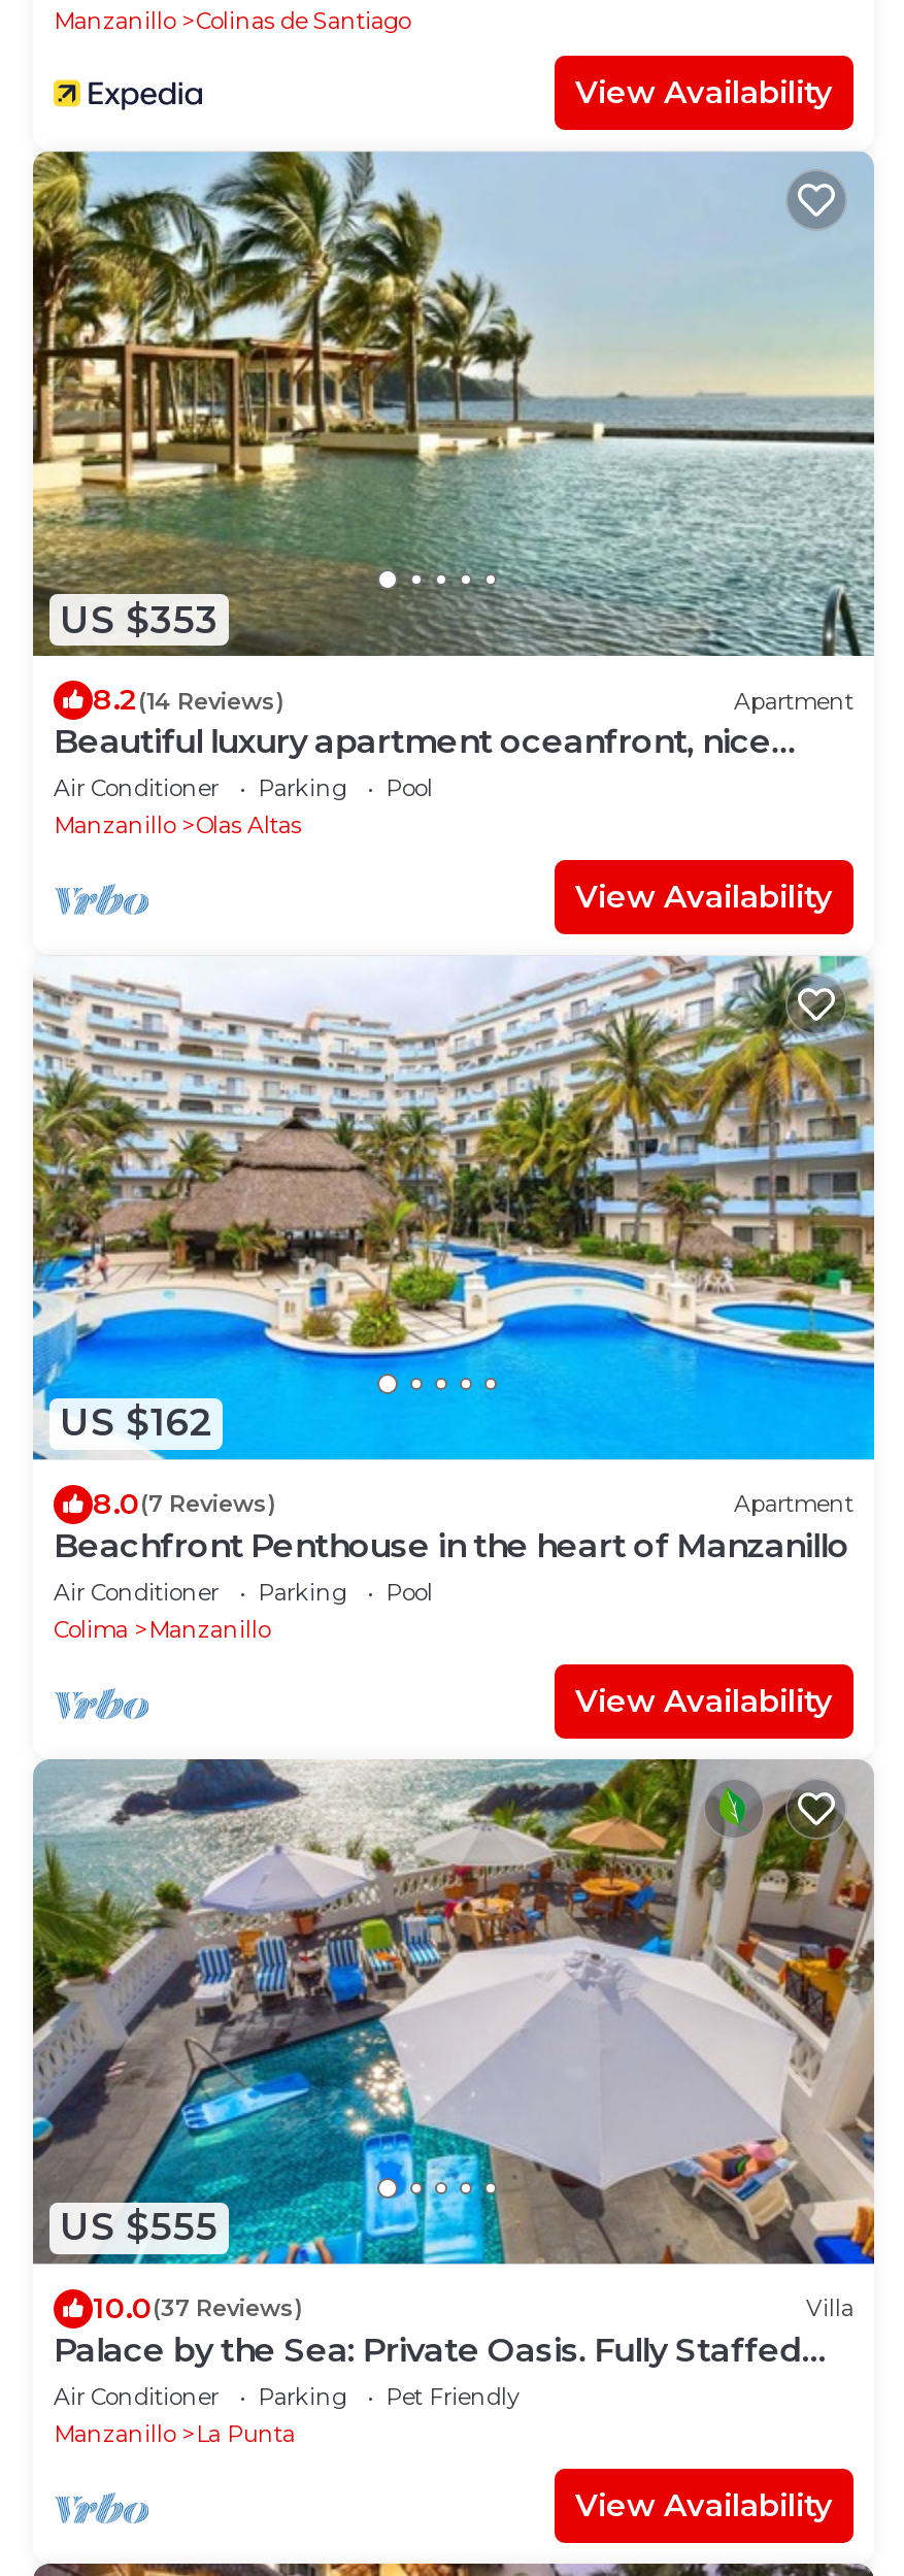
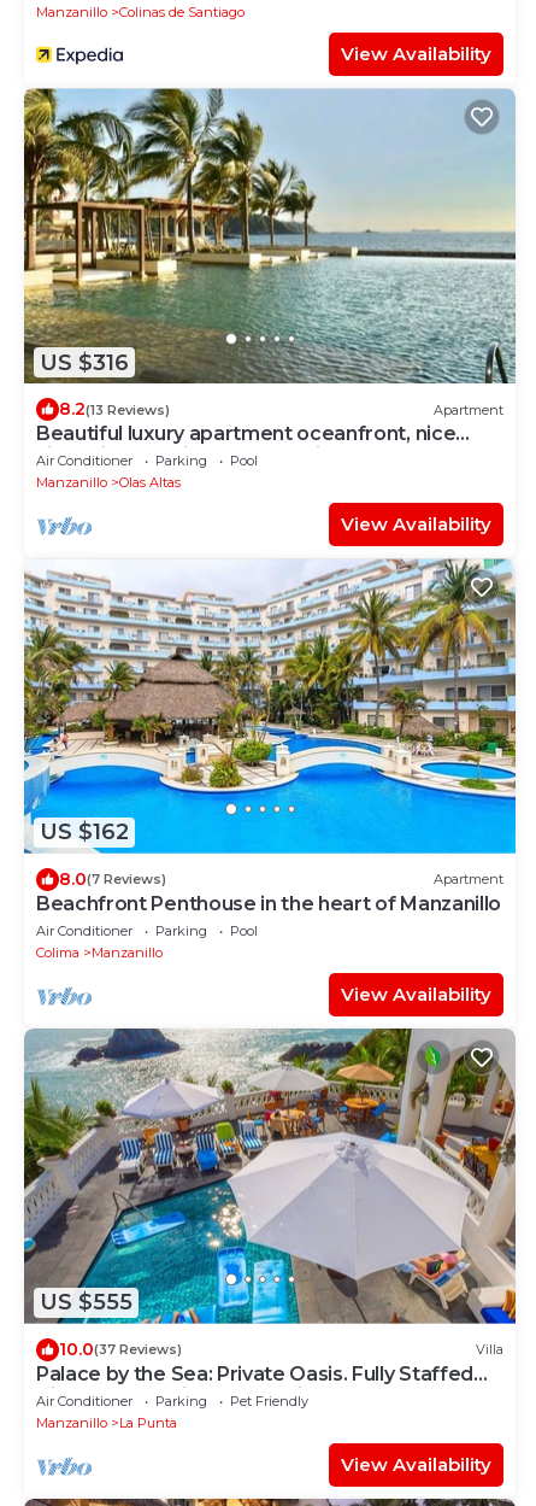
[60,597,219,643] US $353 -> [40,349,129,376] US $316
[93,681,284,718] 8.2(14 Reviews) -> [59,398,170,420] 8.2(13 Reviews)

